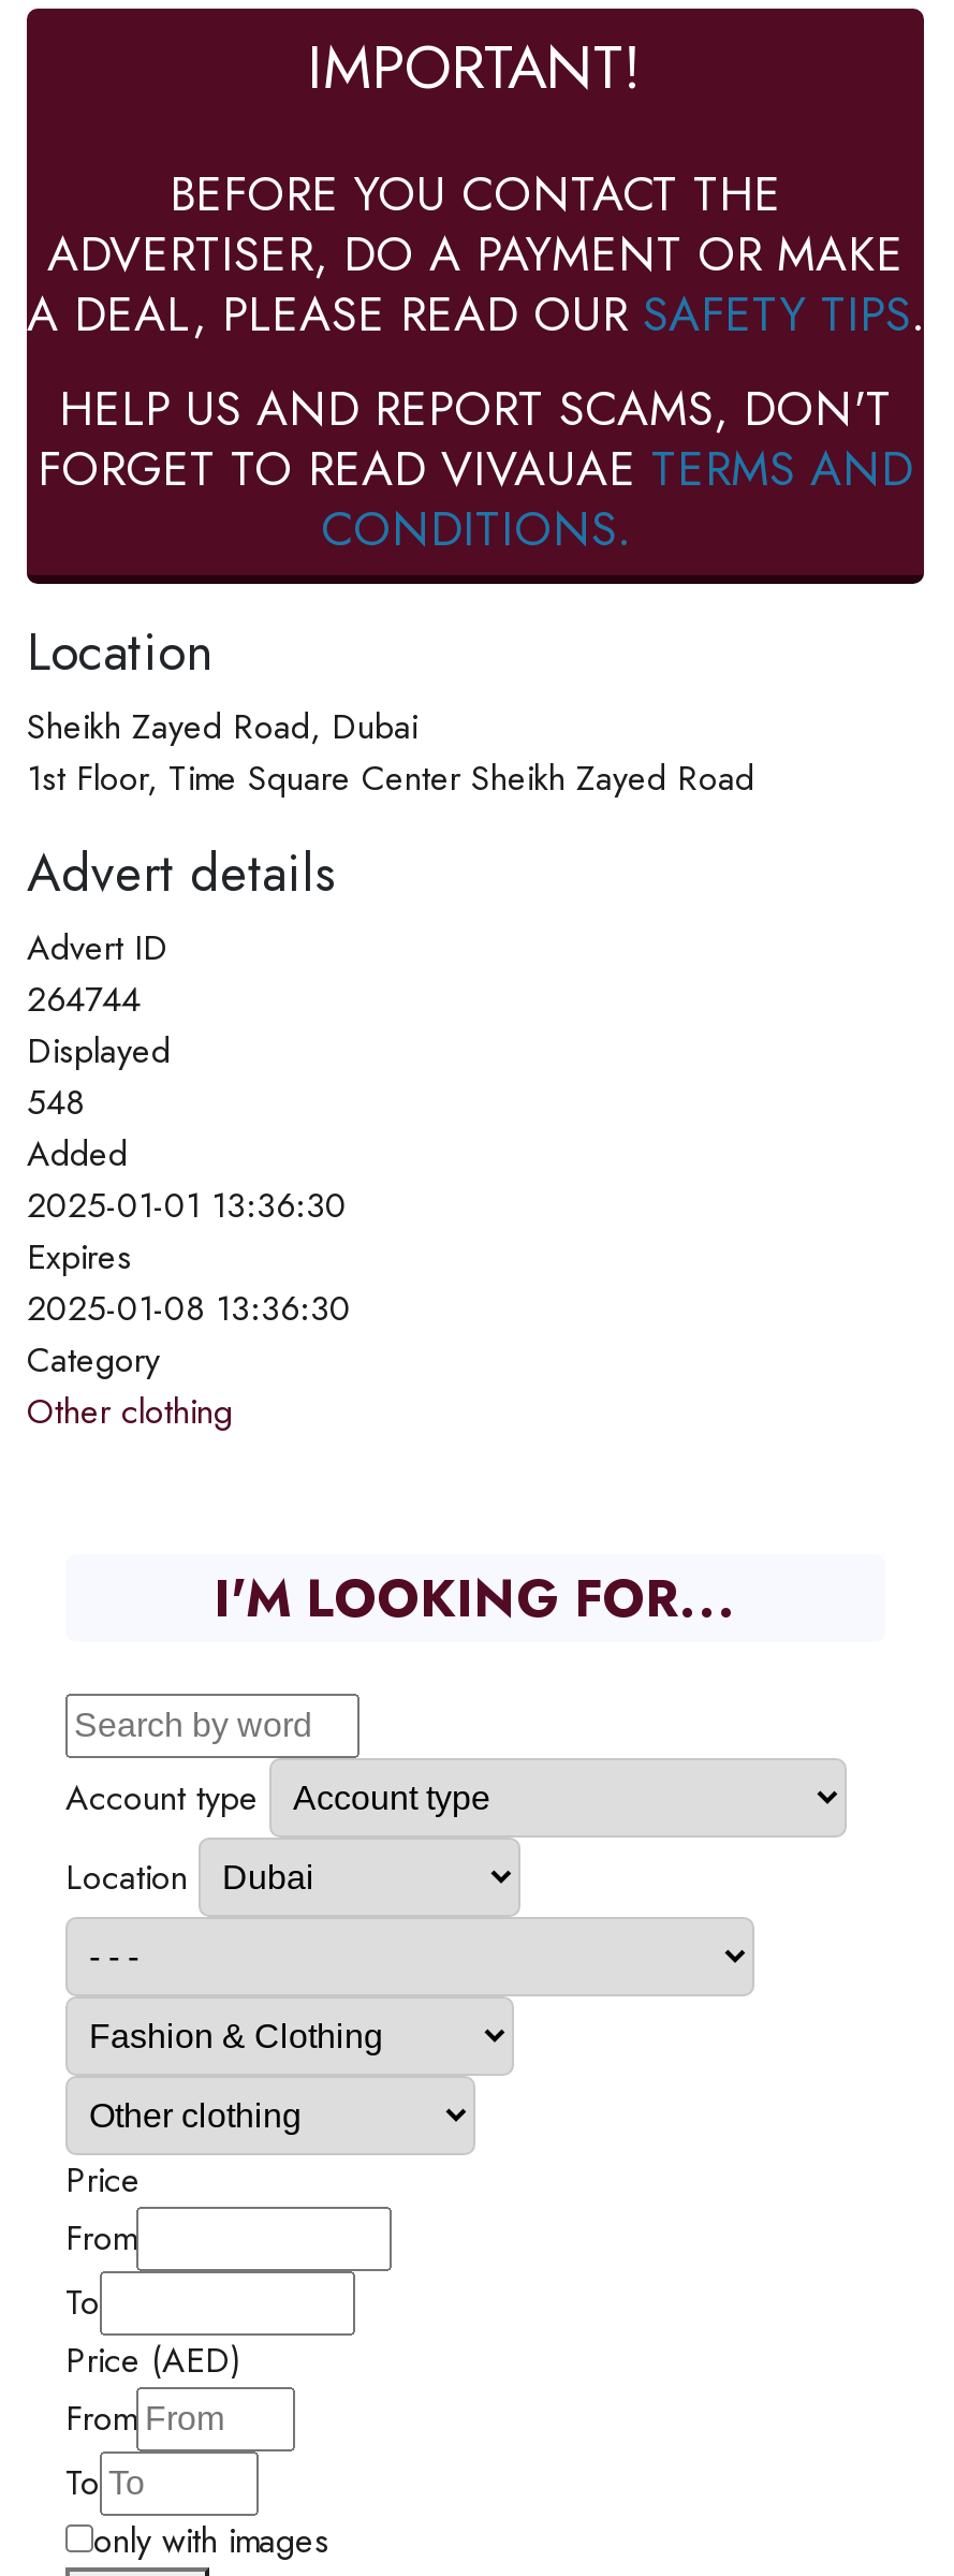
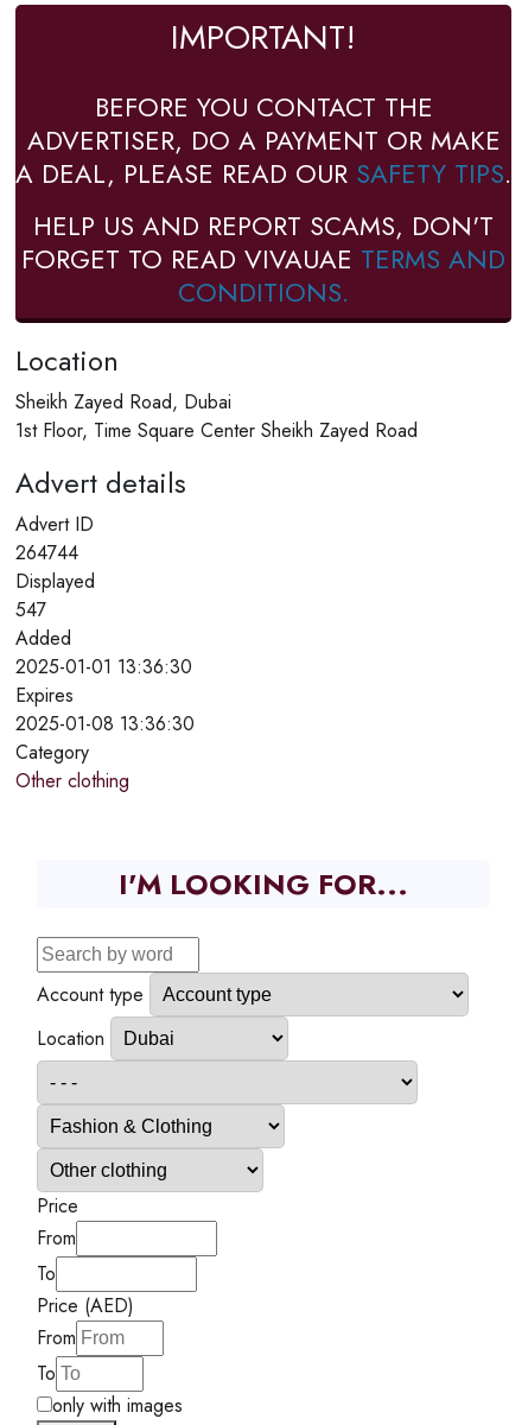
[27,1078,85,1127] 548 -> [15,596,46,624] 547

